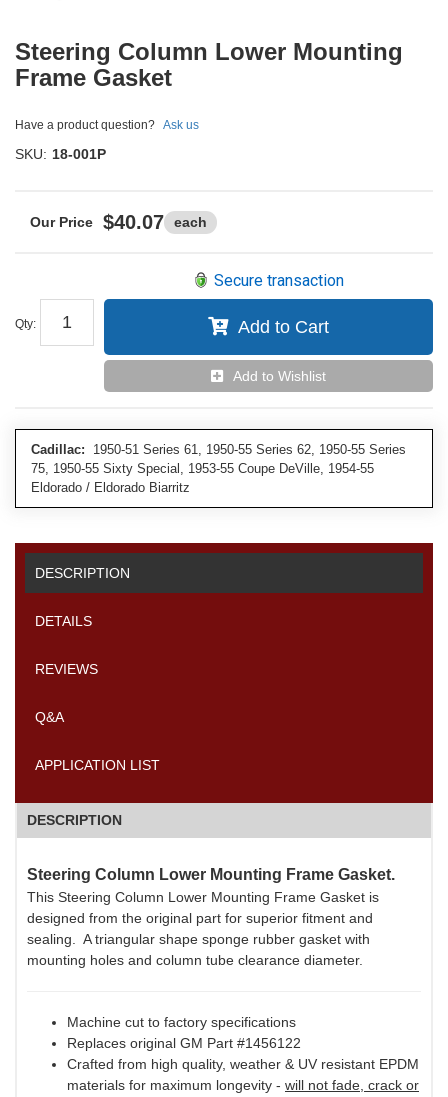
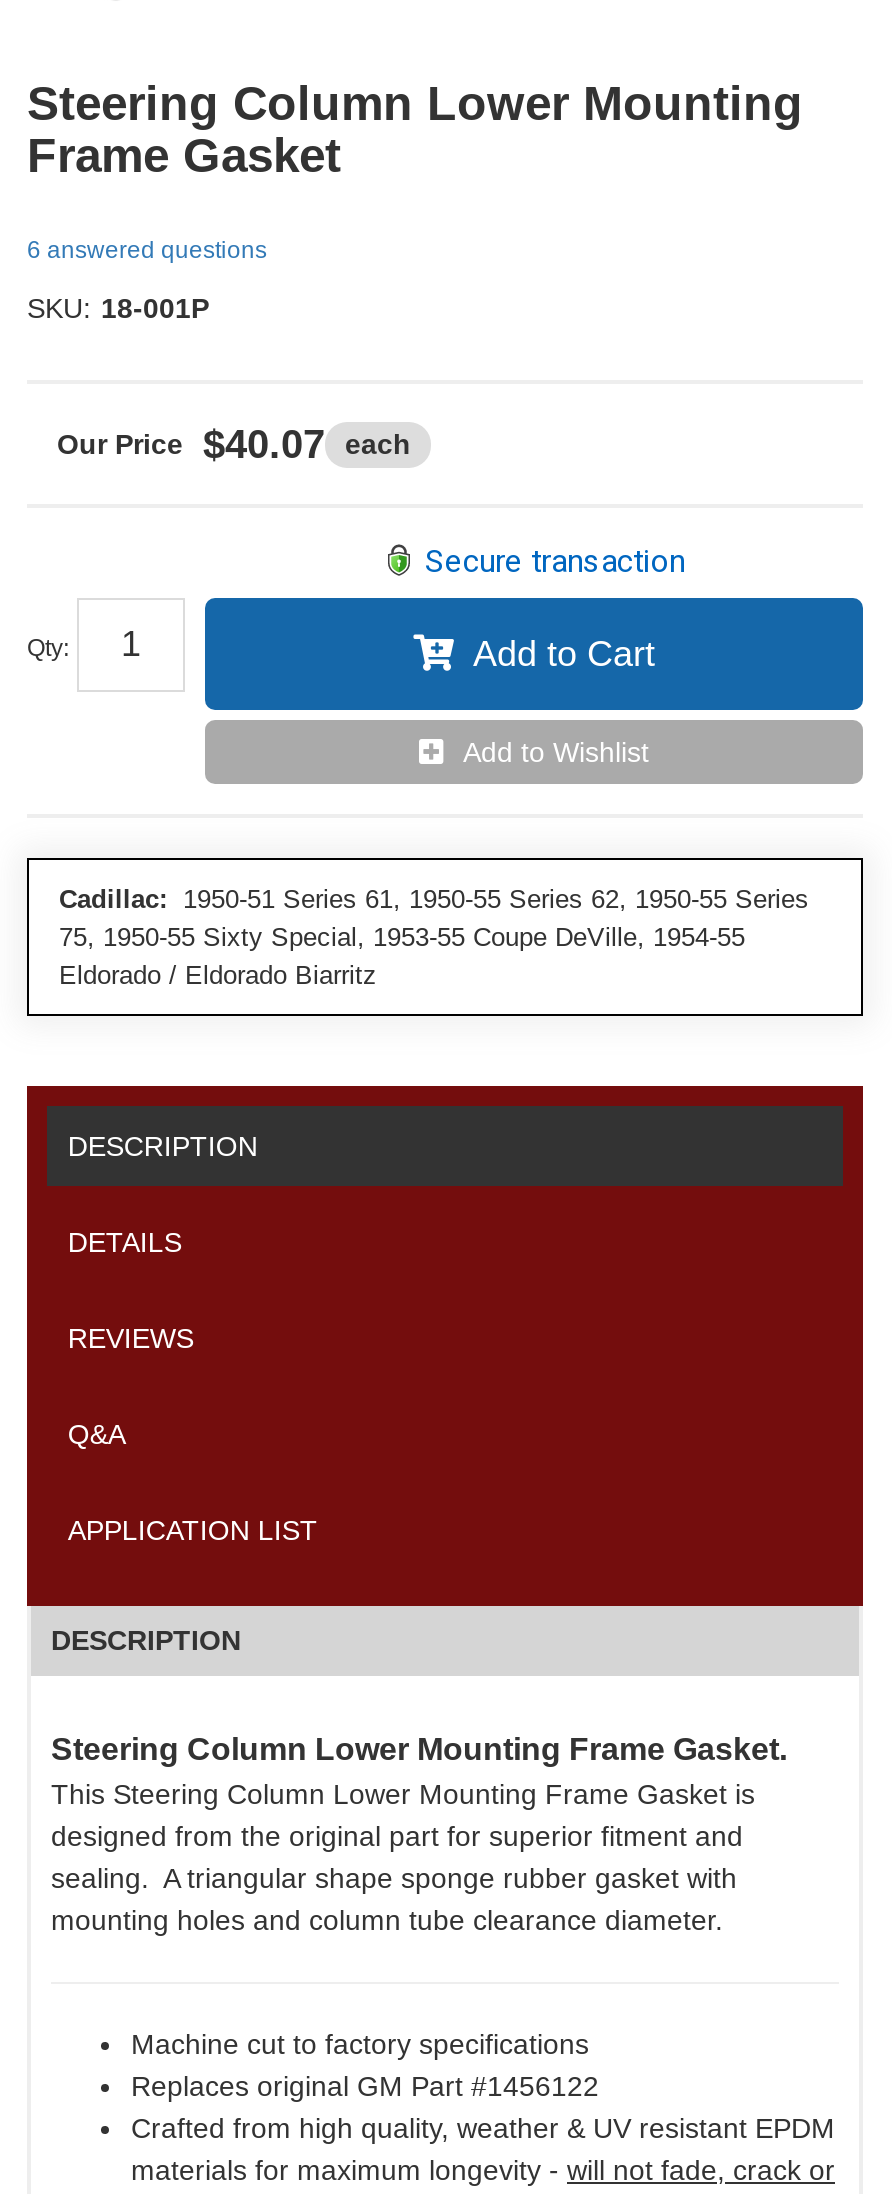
[15,118,199,132] Have a product question? Ask us -> [27,236,267,264] 6 answered questions

